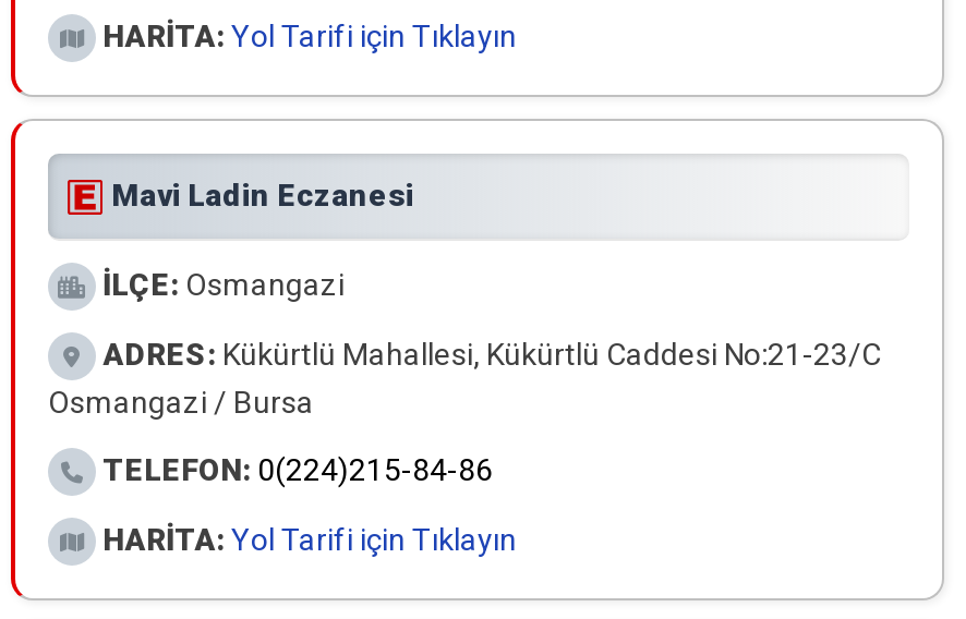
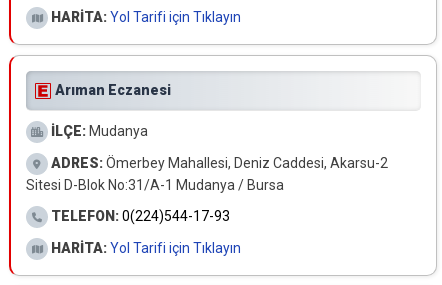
[111,178,414,213] Mavi Ladin Eczanesi -> [55,82,171,98] Arıman Eczanesi
[96,267,345,302] İLÇE: Osmangazi -> [48,123,148,139] İLÇE: Mudanya
[48,337,881,420] ADRES: Kükürtlü Mahallesi, Kükürtlü Caddesi No:21-23/C | Osmangazi / Bursa -> [26,155,388,193] ADRES: Ömerbey Mahallesi, Deniz Caddesi, Akarsu-2 | Sitesi D-Blok No:31/A-1 Mudanya / Bursa
[96,452,493,487] TELEFON: 0(224)215-84-86 -> [48,208,230,224] TELEFON: 0(224)544-17-93

